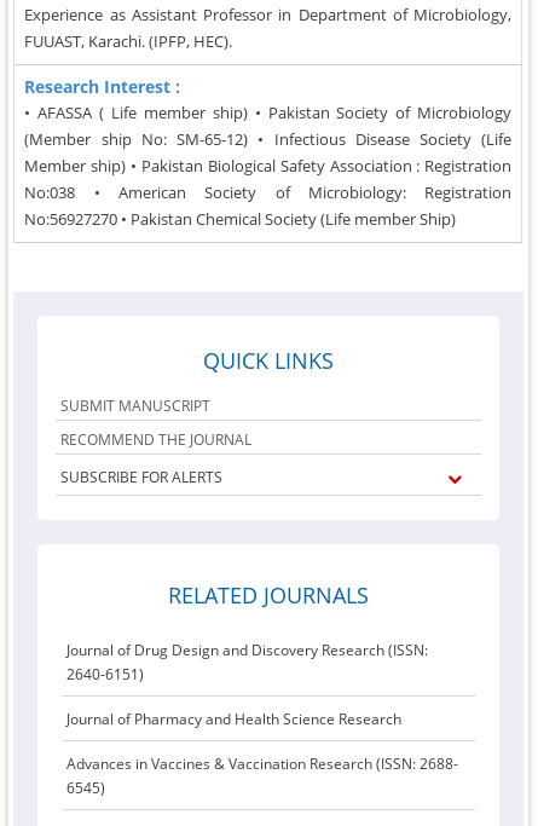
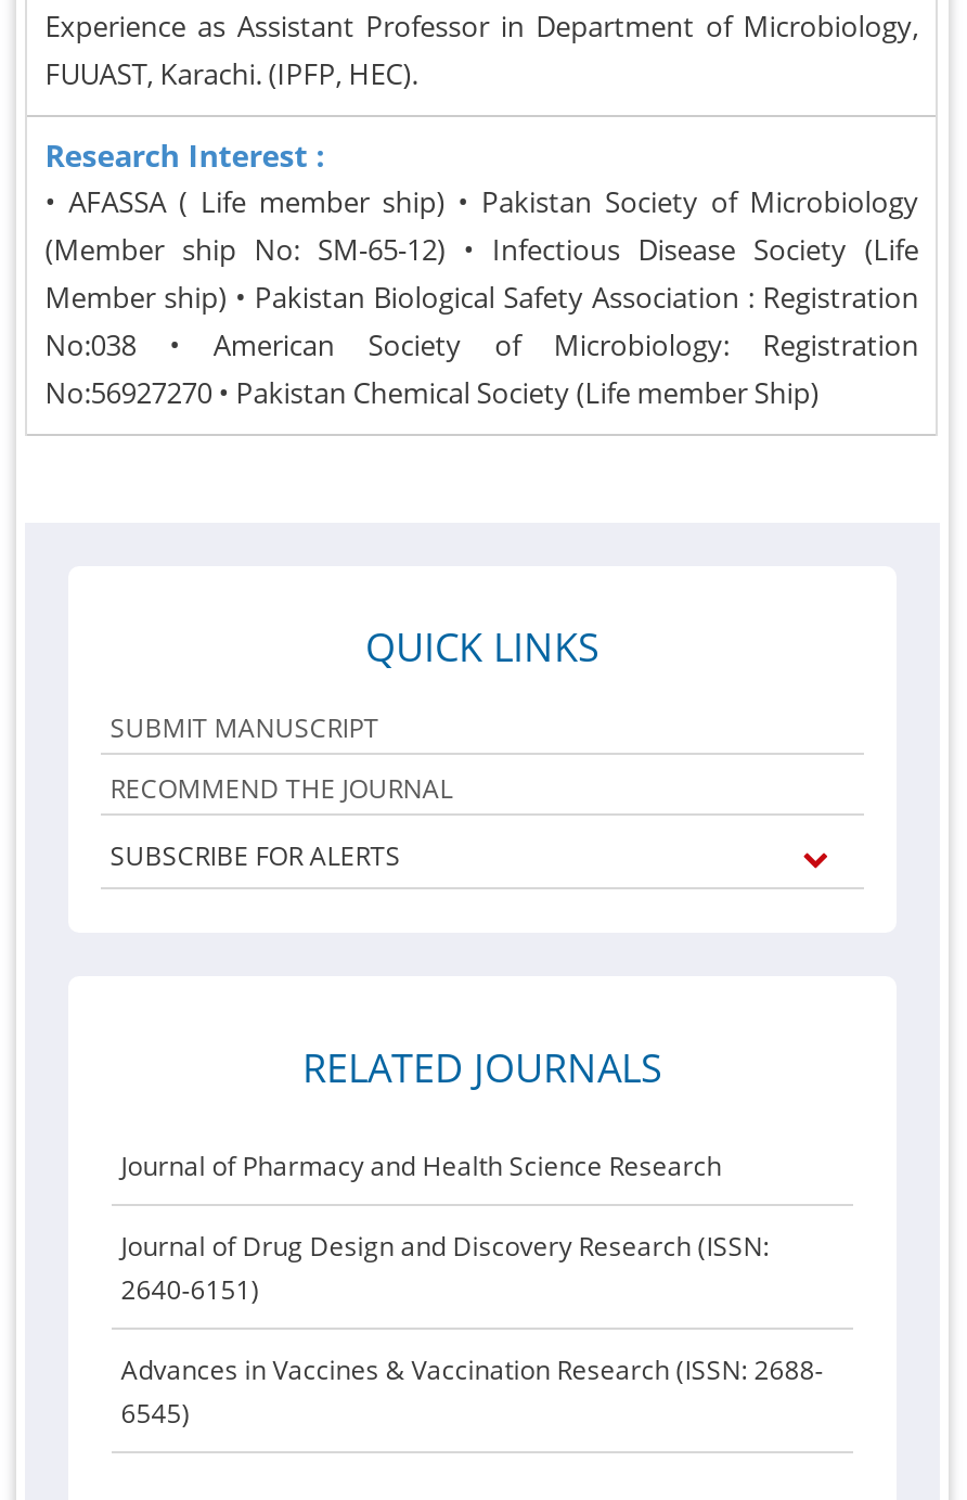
moved [67,640,428,685] -> [121,1228,769,1308]: Journal of Drug Design and Discovery Research (ISSN: | 2640-6151)
moved [67,709,402,729] -> [121,1148,721,1184]: Journal of Pharmacy and Health Science Research

